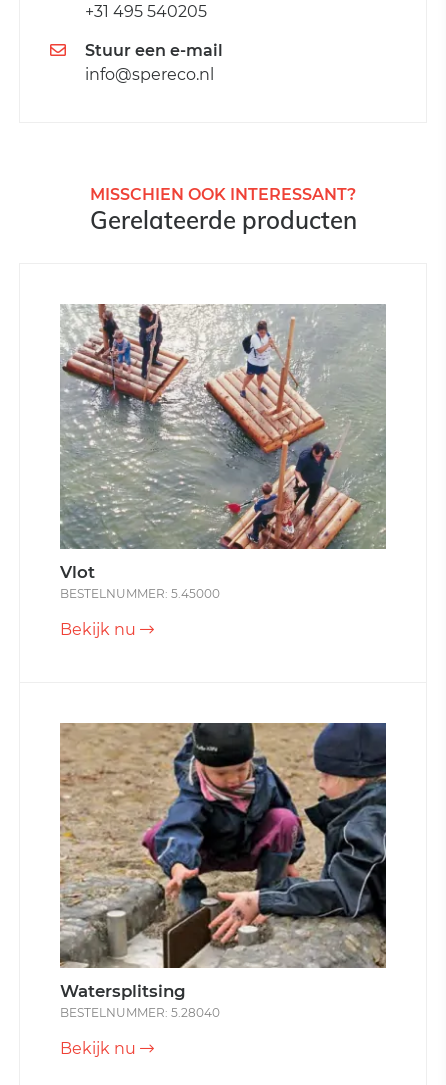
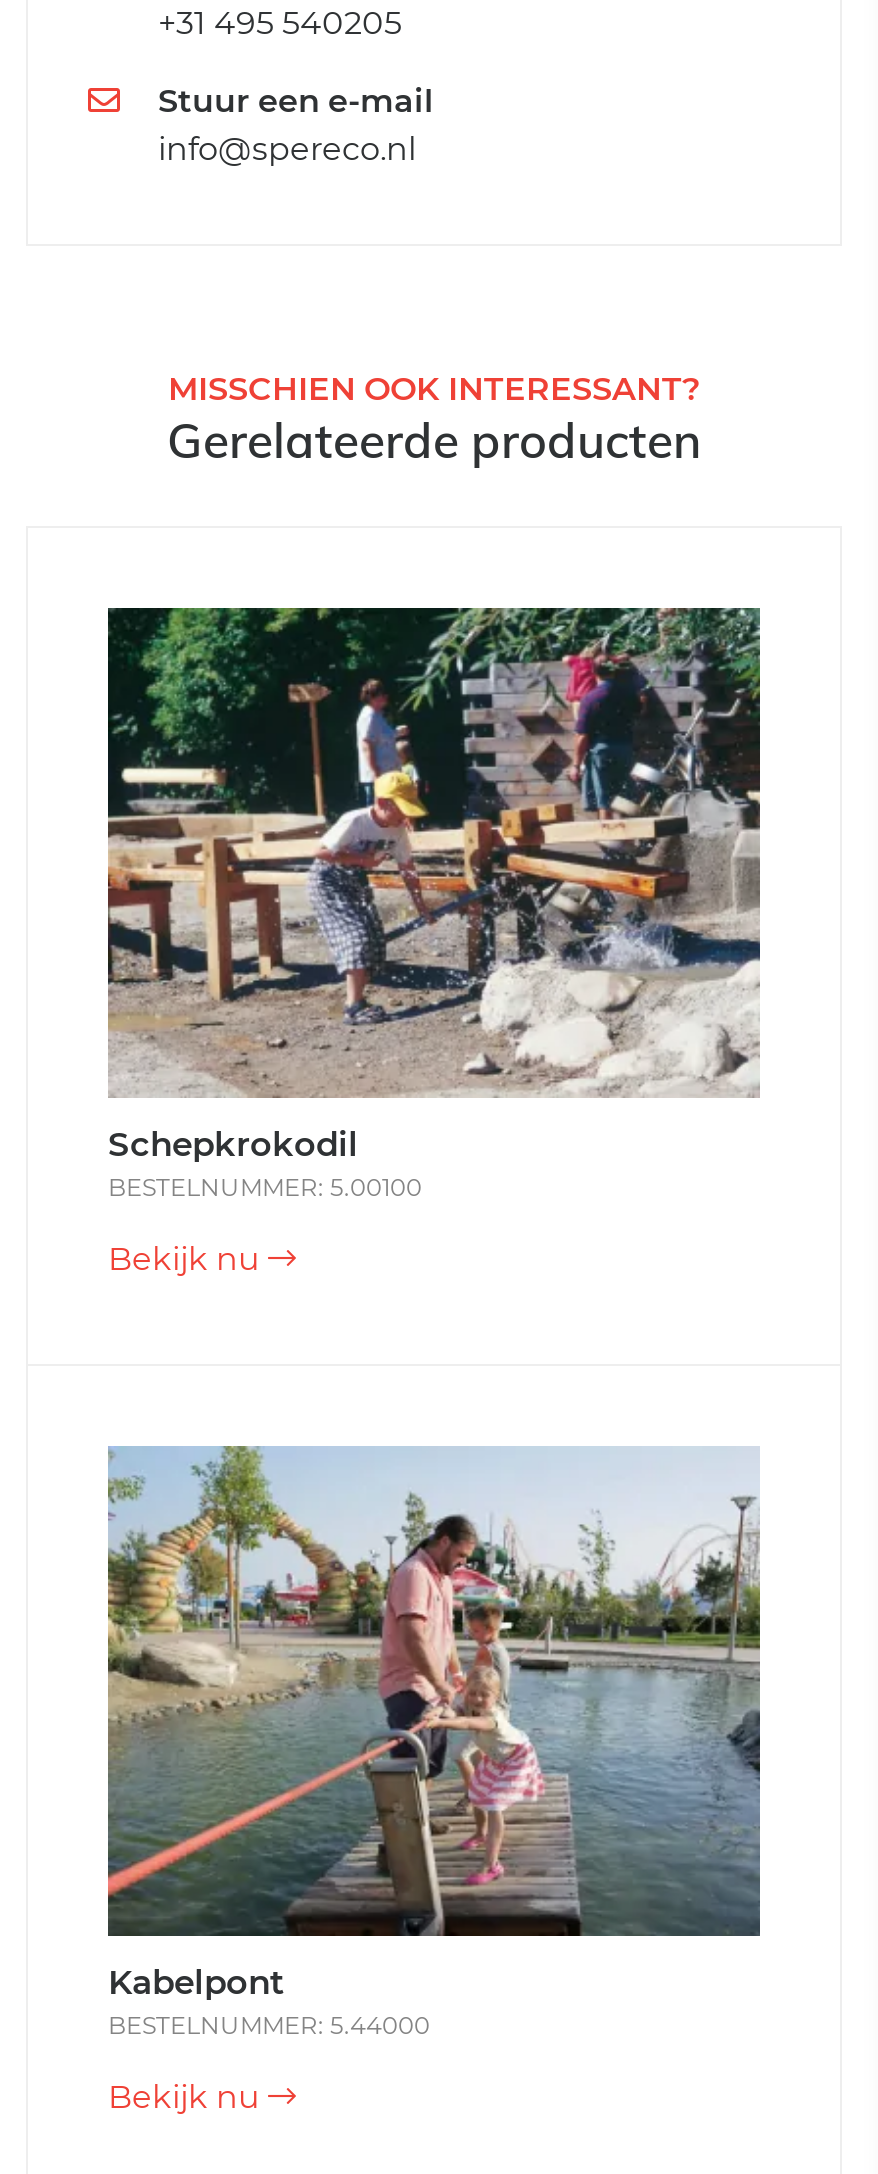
[60,304,386,601] [image] | Vlot | BESTELNUMMER: 5.45000 -> [106,606,760,1202] [image] | Schepkrokodil | BESTELNUMMER: 5.00100
[59,722,387,1020] [image] | Watersplitsing | BESTELNUMMER: 5.28040 -> [106,1446,762,2040] [image] | Kabelpont | BESTELNUMMER: 5.44000

